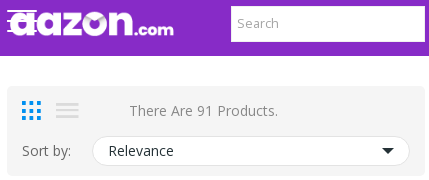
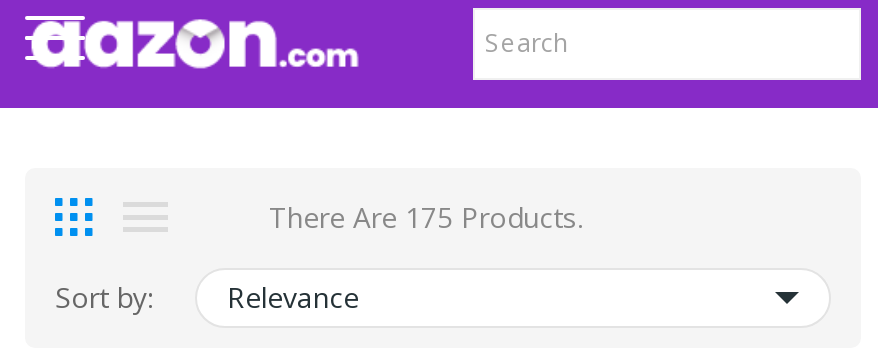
[129,101,278,120] There Are 91 Products. -> [269,198,583,236] There Are 175 Products.

